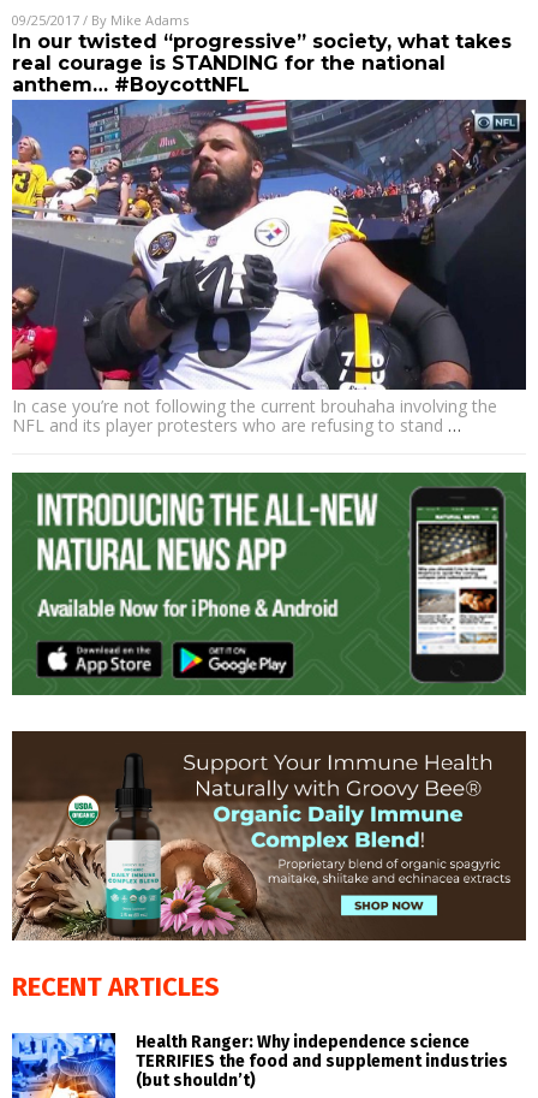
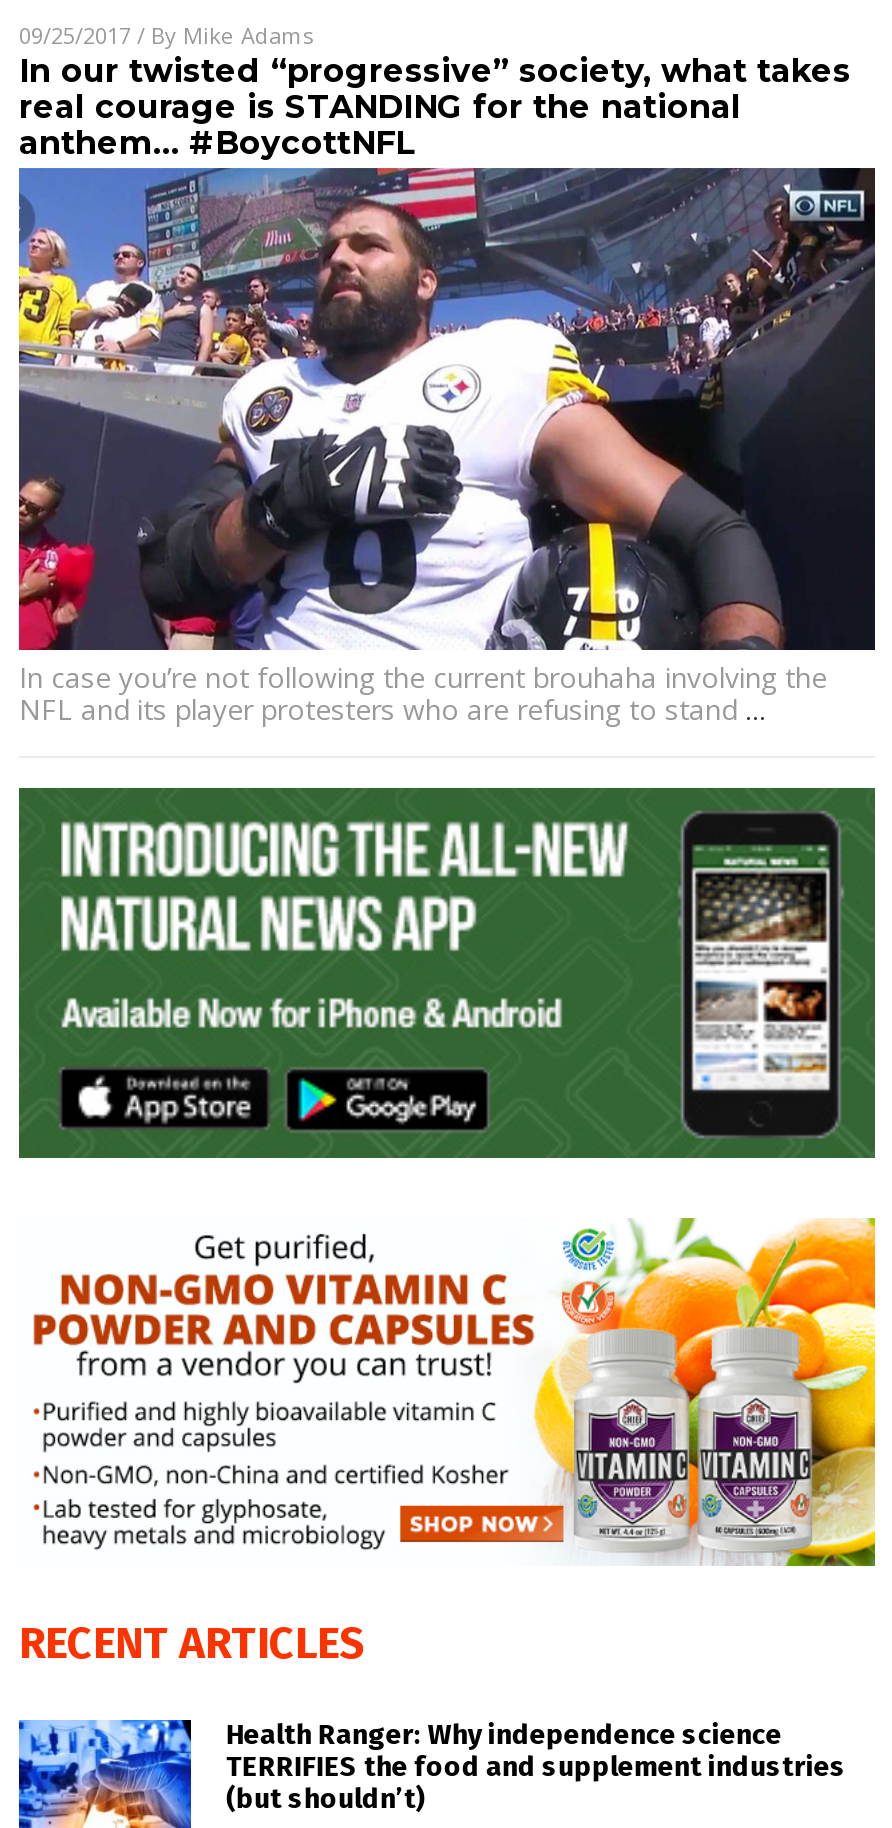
[11,730,527,942] [image] -> [19,1216,877,1568] [image]

